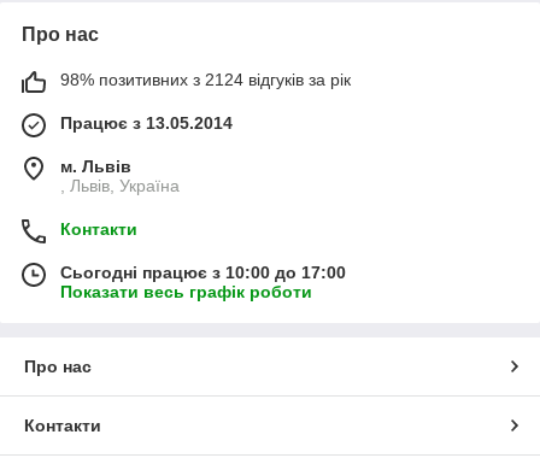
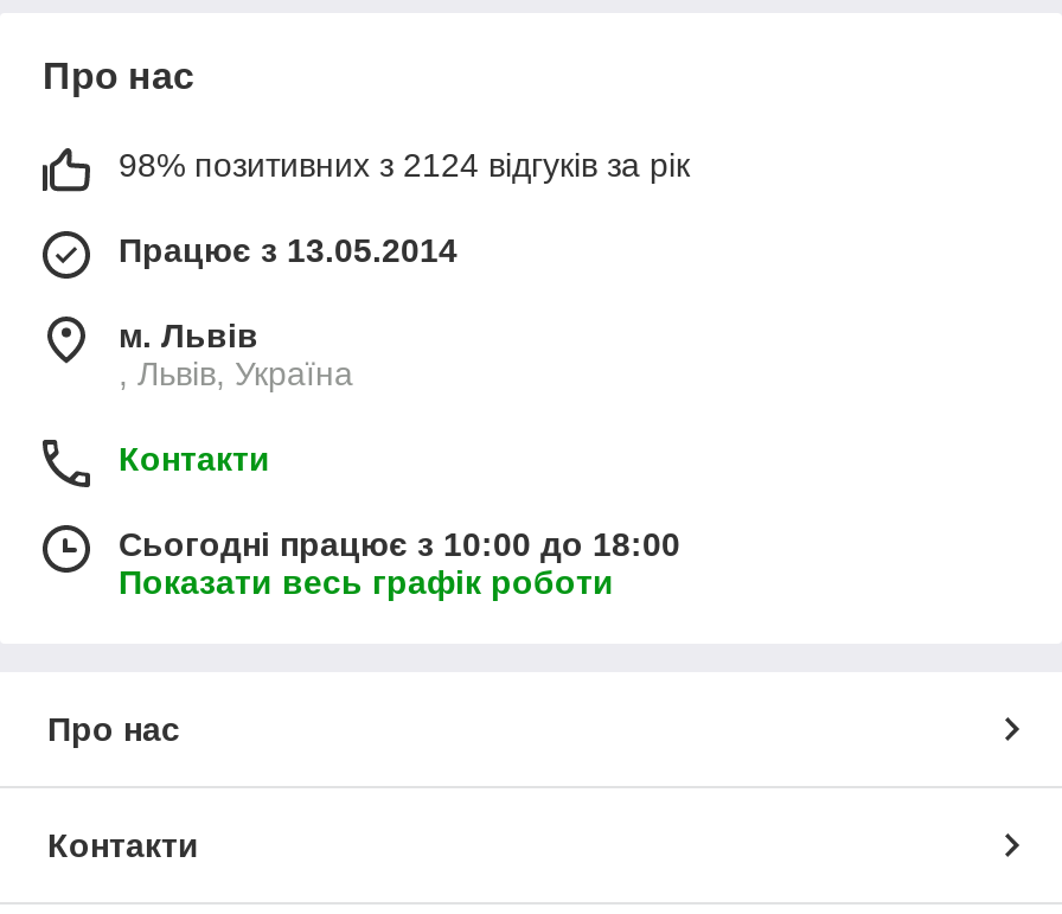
[60,263,346,282] Сьогодні працює з 10:00 до 17:00 -> [119,525,680,563] Сьогодні працює з 10:00 до 18:00

